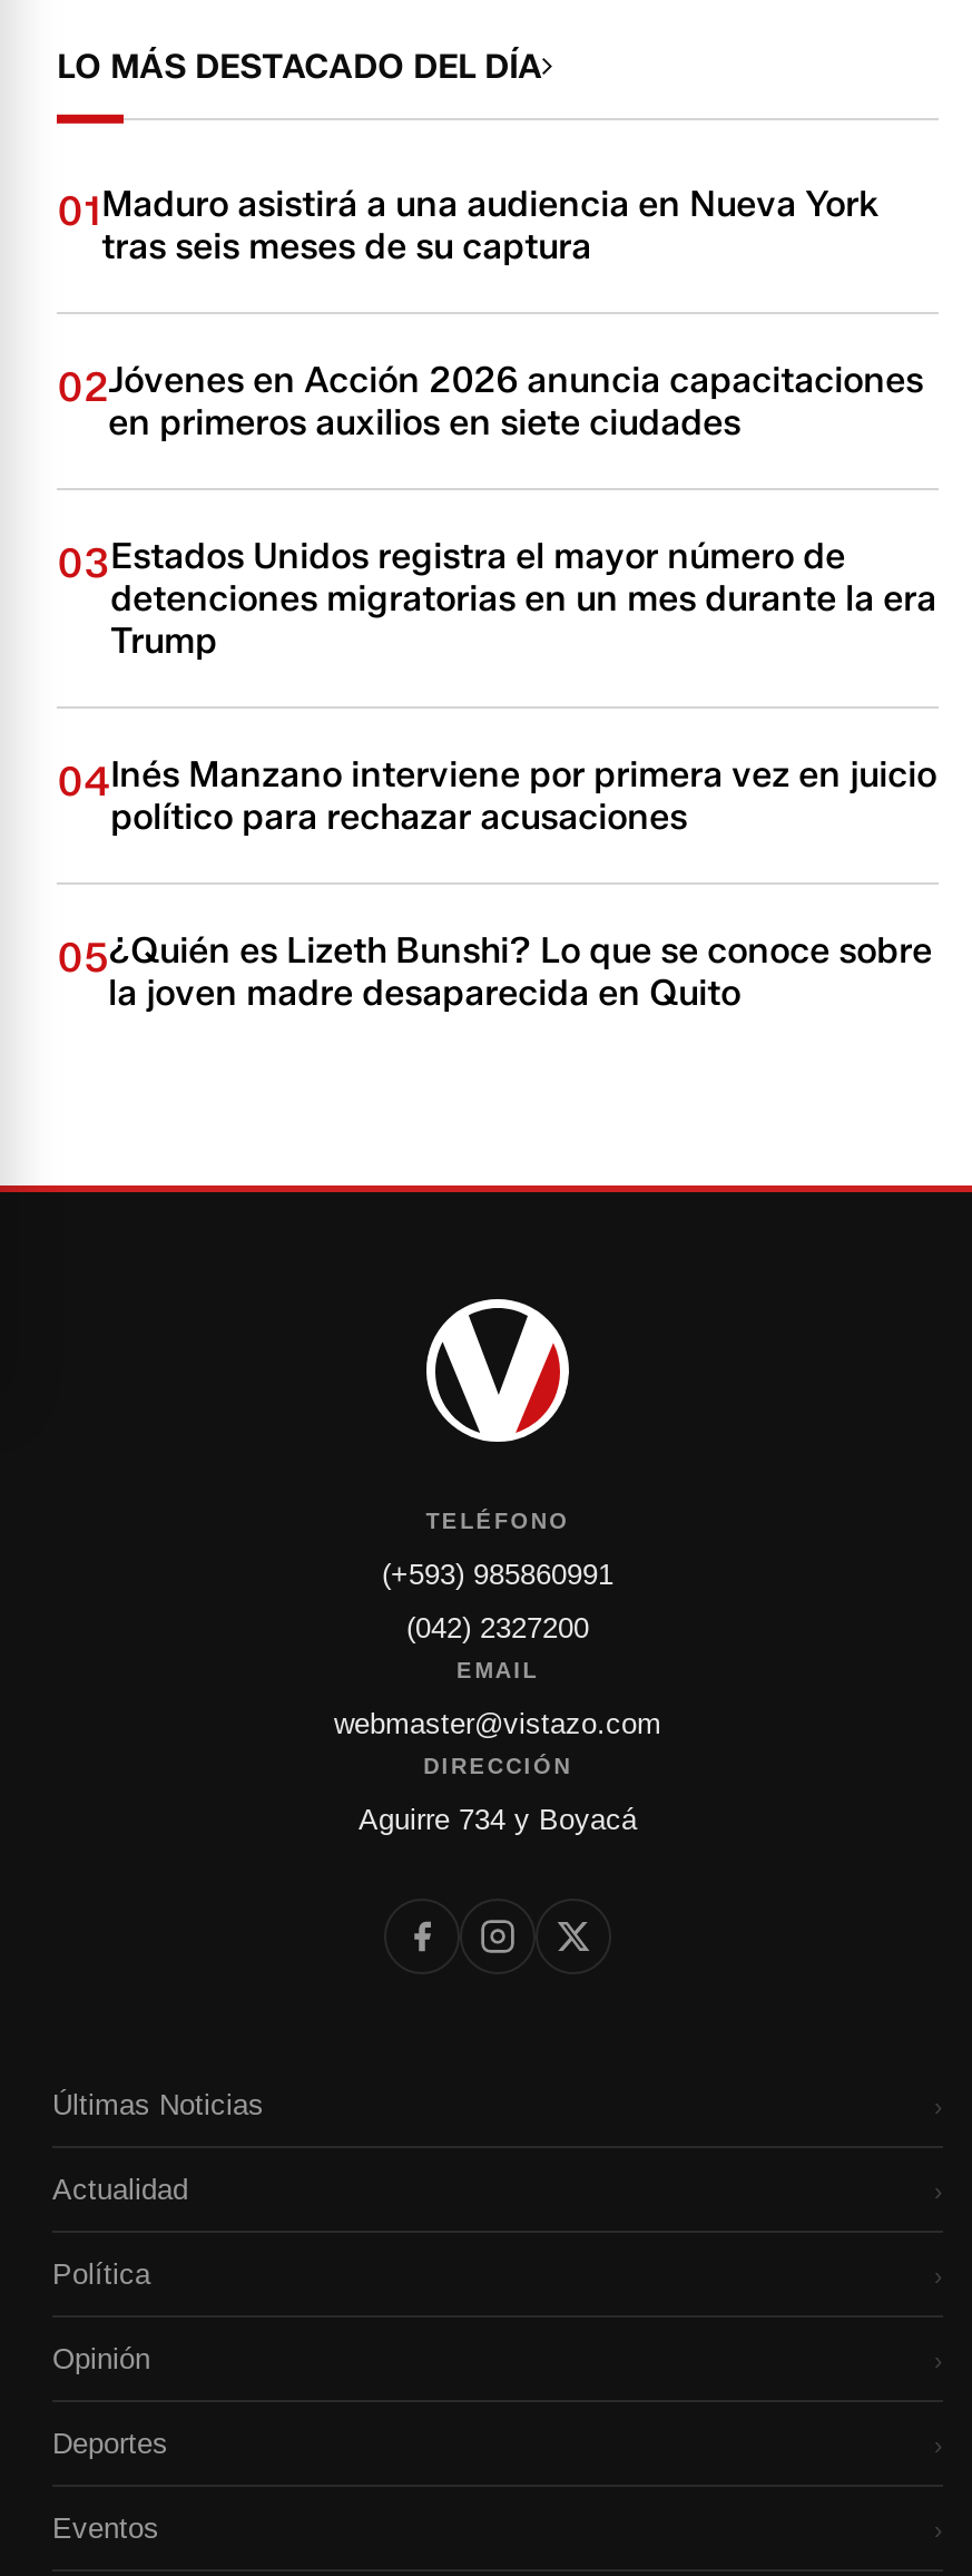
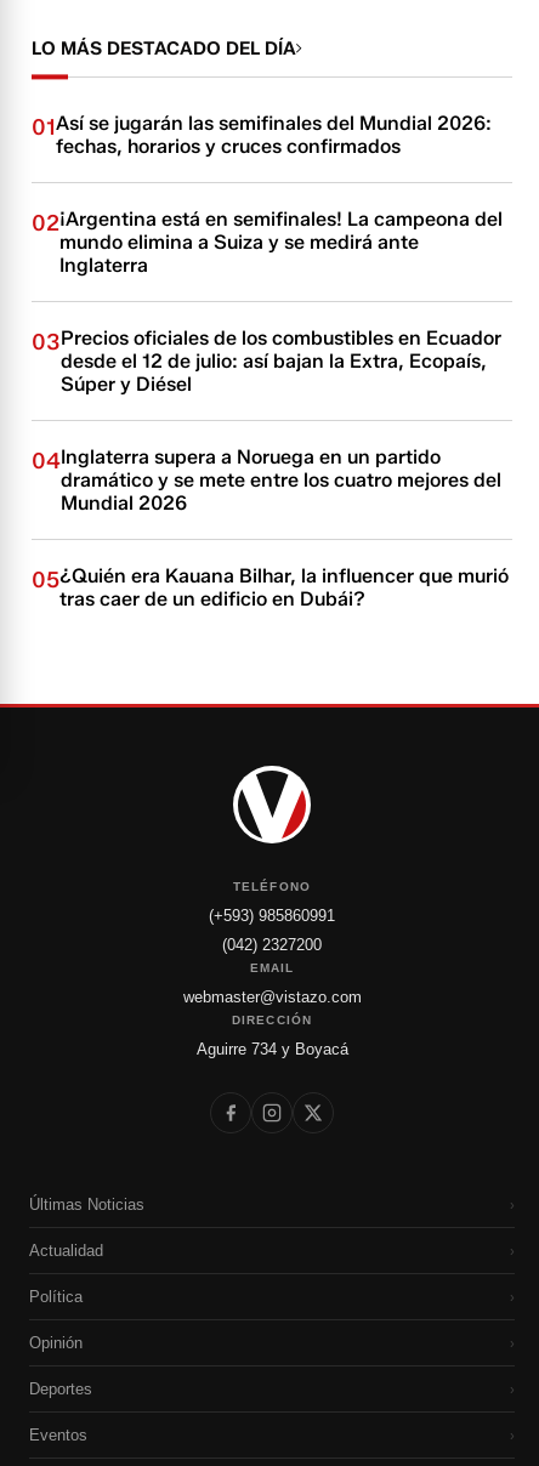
[57,183,879,267] 01Maduro asistirá a una audiencia en Nueva York | tras seis meses de su captura -> [32,112,492,158] 01Así se jugarán las semifinales del Mundial 2026: | fechas, horarios y cruces confirmados
[57,359,923,443] 02Jóvenes en Acción 2026 anuncia capacitaciones | en primeros auxilios en siete ciudades -> [32,208,503,277] 02¡Argentina está en semifinales! La campeona del | mundo elimina a Suiza y se medirá ante | Inglaterra
[57,535,937,662] 03Estados Unidos registra el mayor número de | detenciones migratorias en un mes durante la era | Trump -> [32,326,501,396] 03Precios oficiales de los combustibles en Ecuador | desde el 12 de julio: así bajan la Extra, Ecopaís, | Súper y Diésel
[57,753,937,838] 04Inés Manzano interviene por primera vez en juicio | político para rechazar acusaciones -> [32,445,501,515] 04Inglaterra supera a Noruega en un partido | dramático y se mete entre los cuatro mejores del | Mundial 2026
[57,929,932,1014] 05¿Quién es Lizeth Bunshi? Lo que se conoce sobre | la joven madre desaparecida en Quito -> [32,564,509,610] 05¿Quién era Kauana Bilhar, la influencer que murió | tras caer de un edificio en Dubái?

